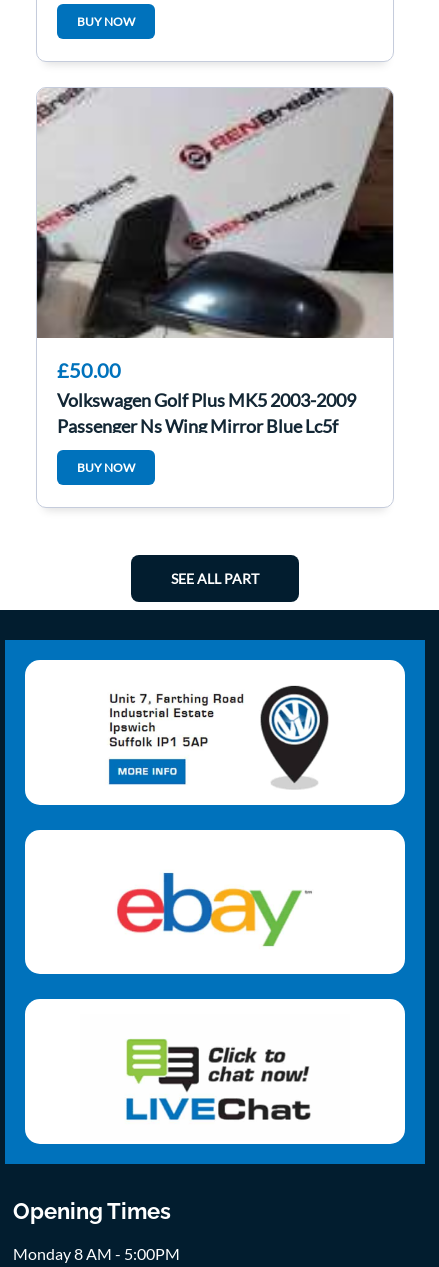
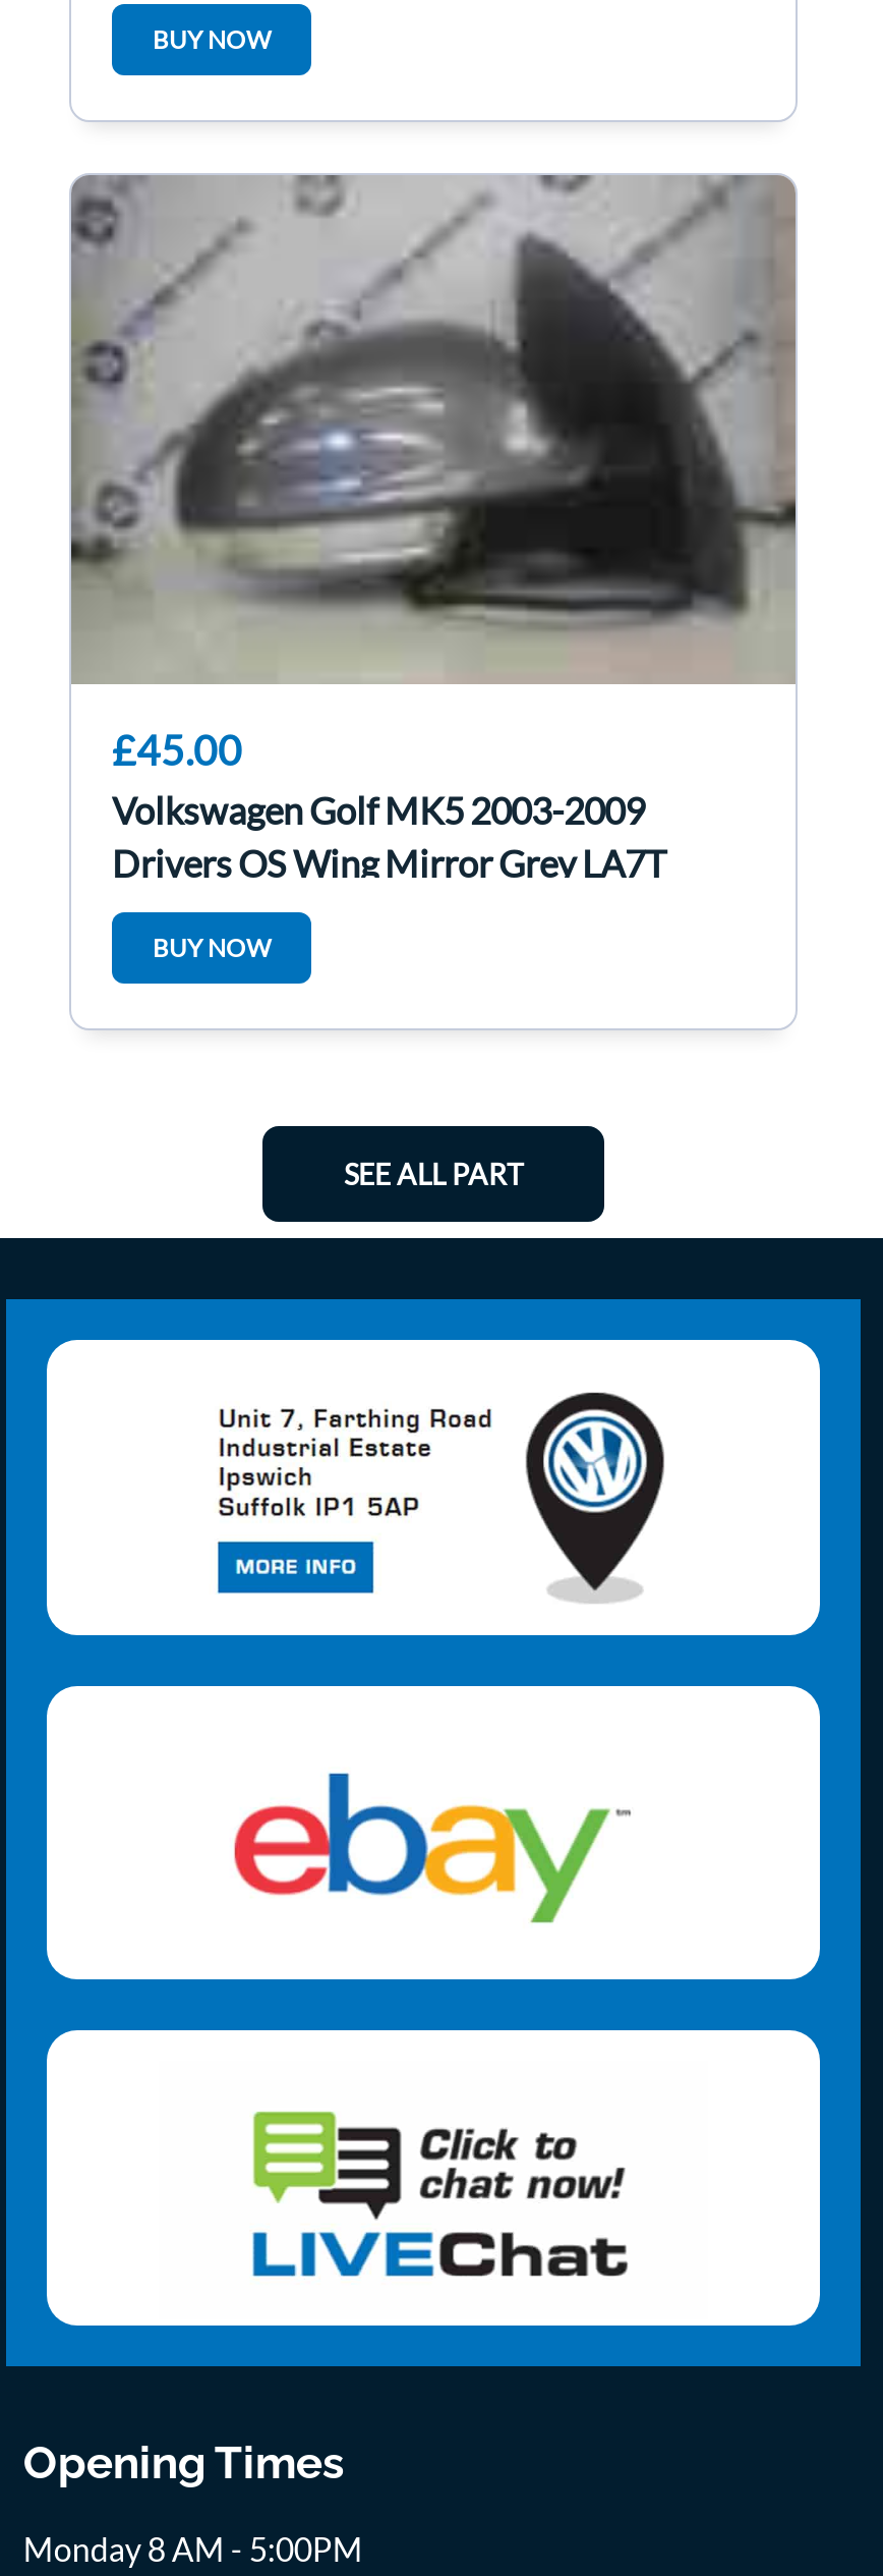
[37,88,393,437] [image] | £50.00 | Volkswagen Golf Plus MK5 2003-2009 | Passenger Ns Wing Mirror Blue Lc5f -> [69,175,798,886] [image] | £45.00 | Volkswagen Golf MK5 2003-2009 | Drivers OS Wing Mirror Grey LA7T

